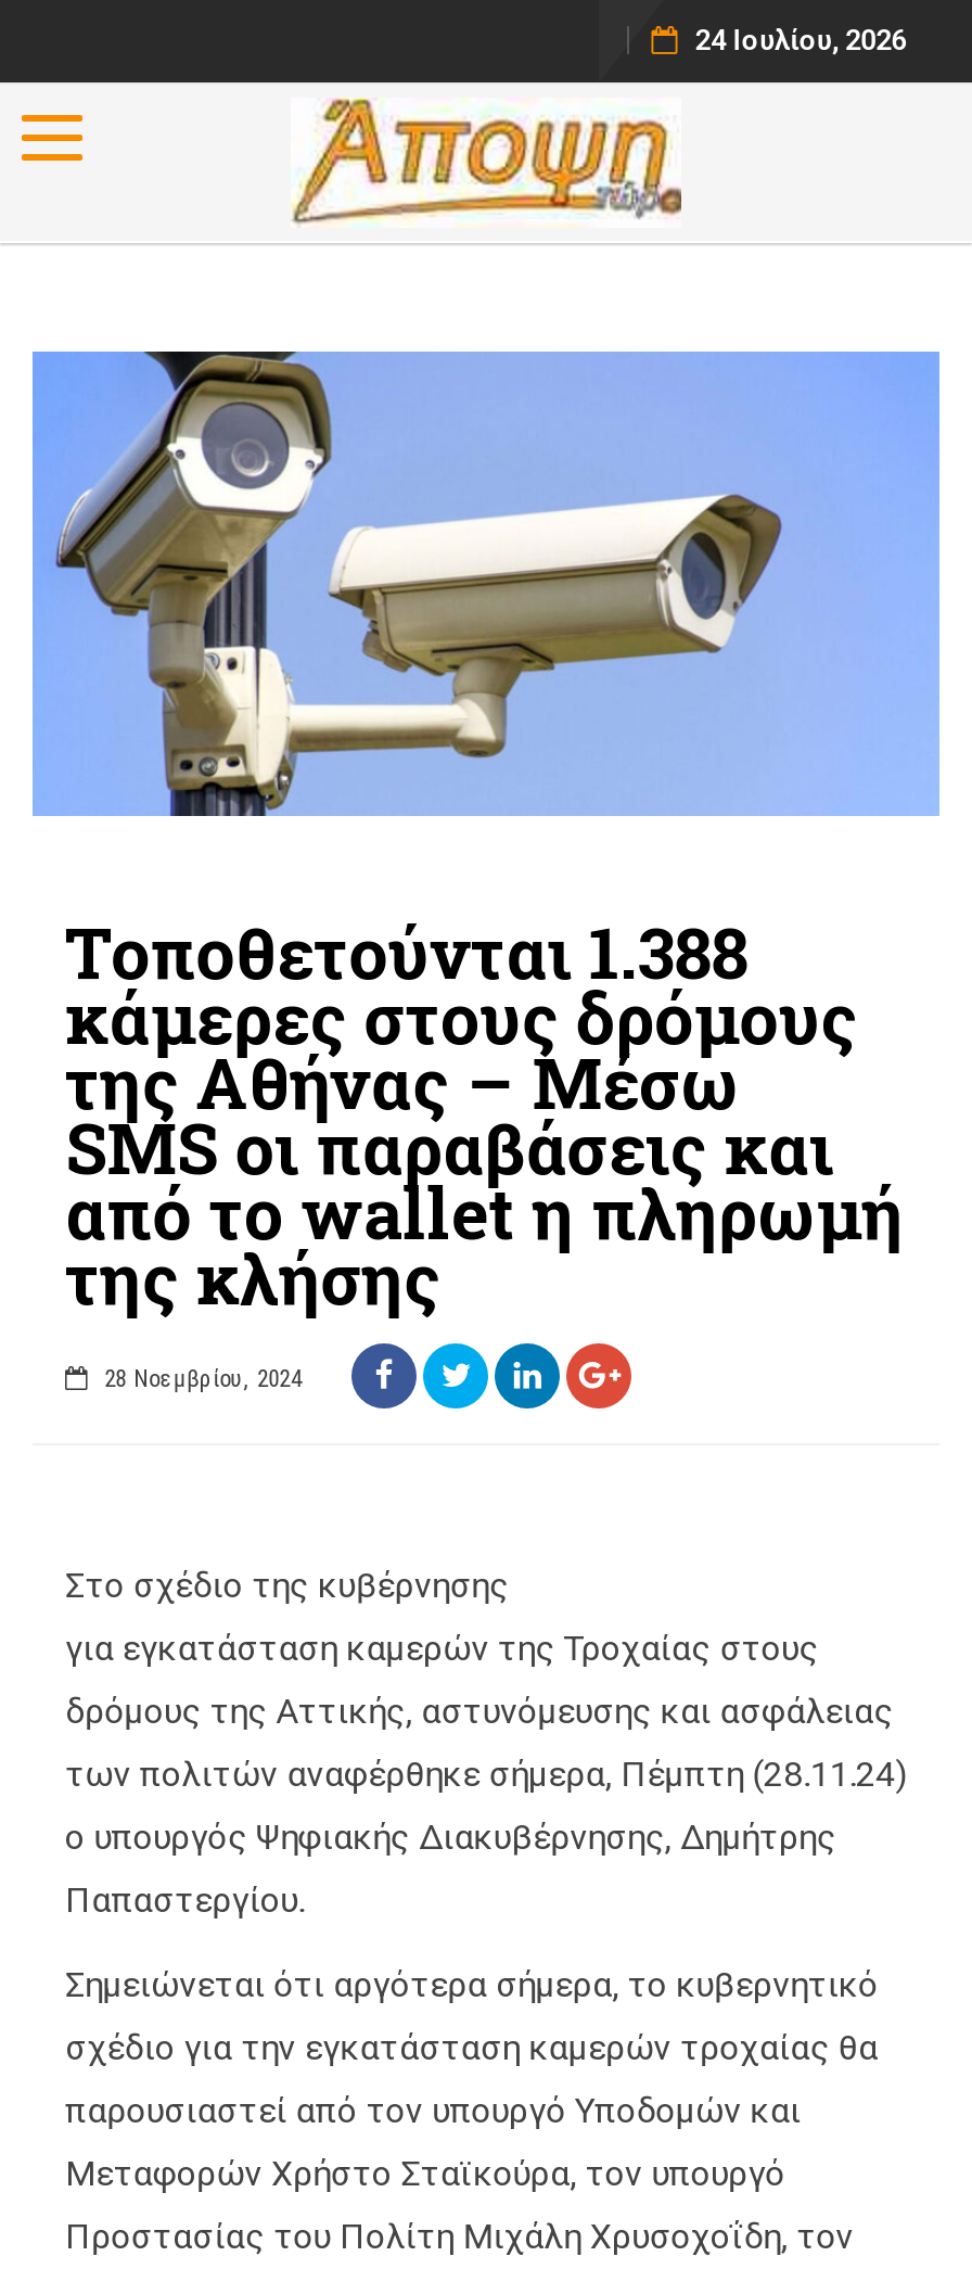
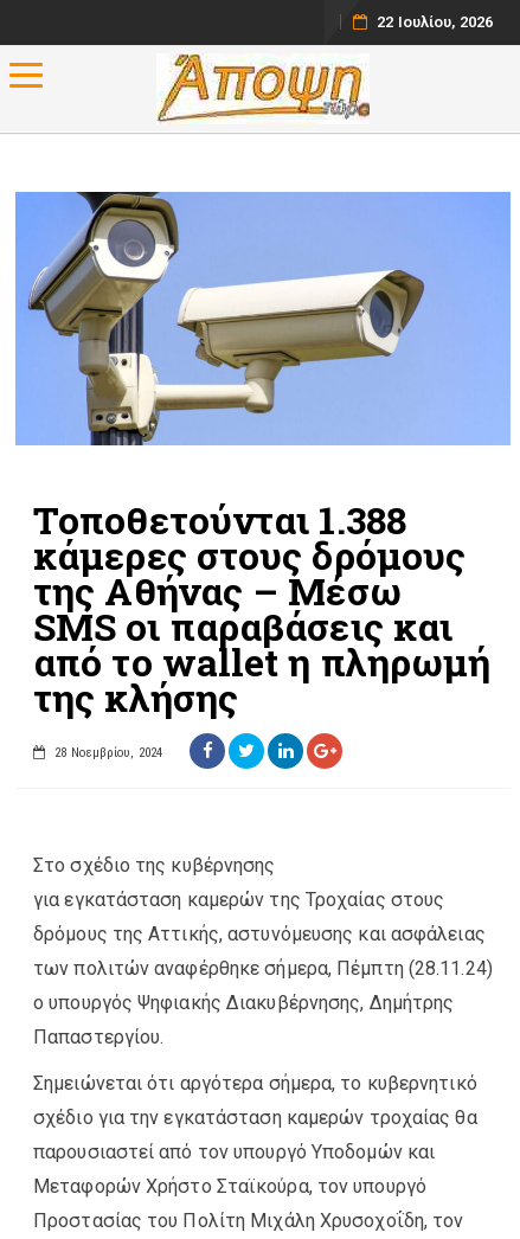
[695,24,907,56] 24 Ιουλίου, 2026 -> [377,13,493,31] 22 Ιουλίου, 2026

